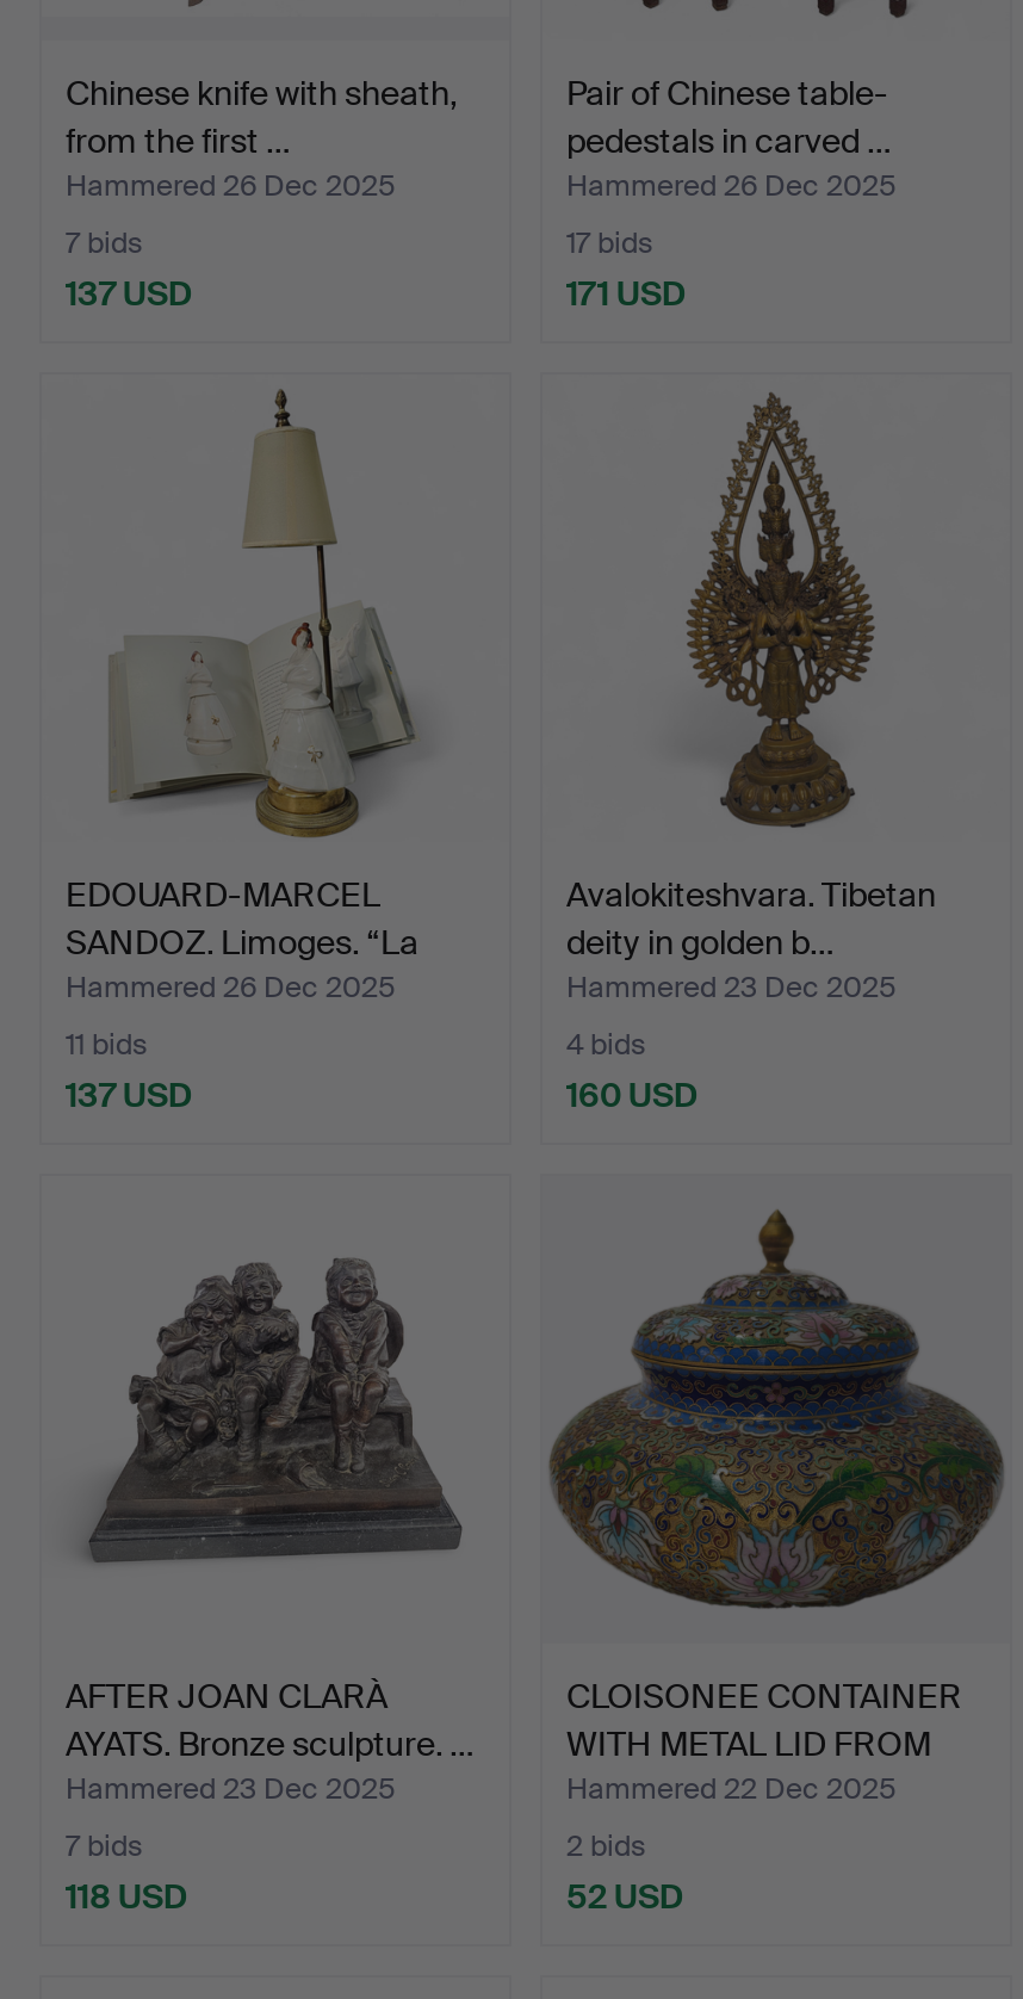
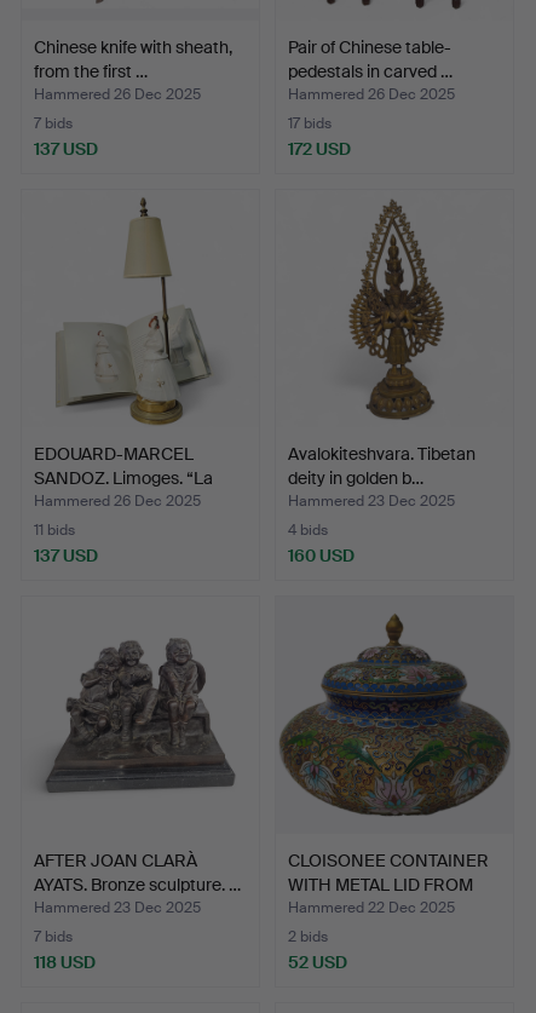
[566,272,686,315] 171 USD -> [288,138,351,160] 172 USD

